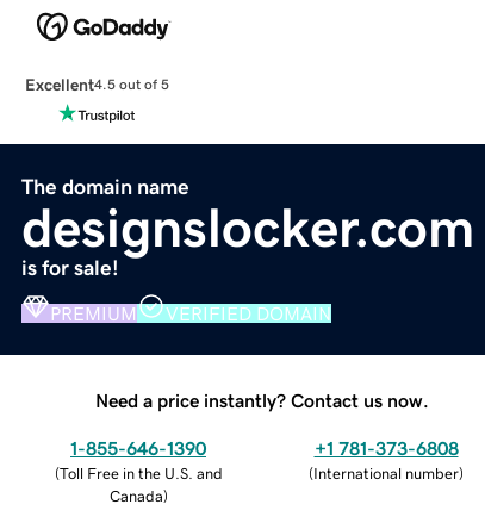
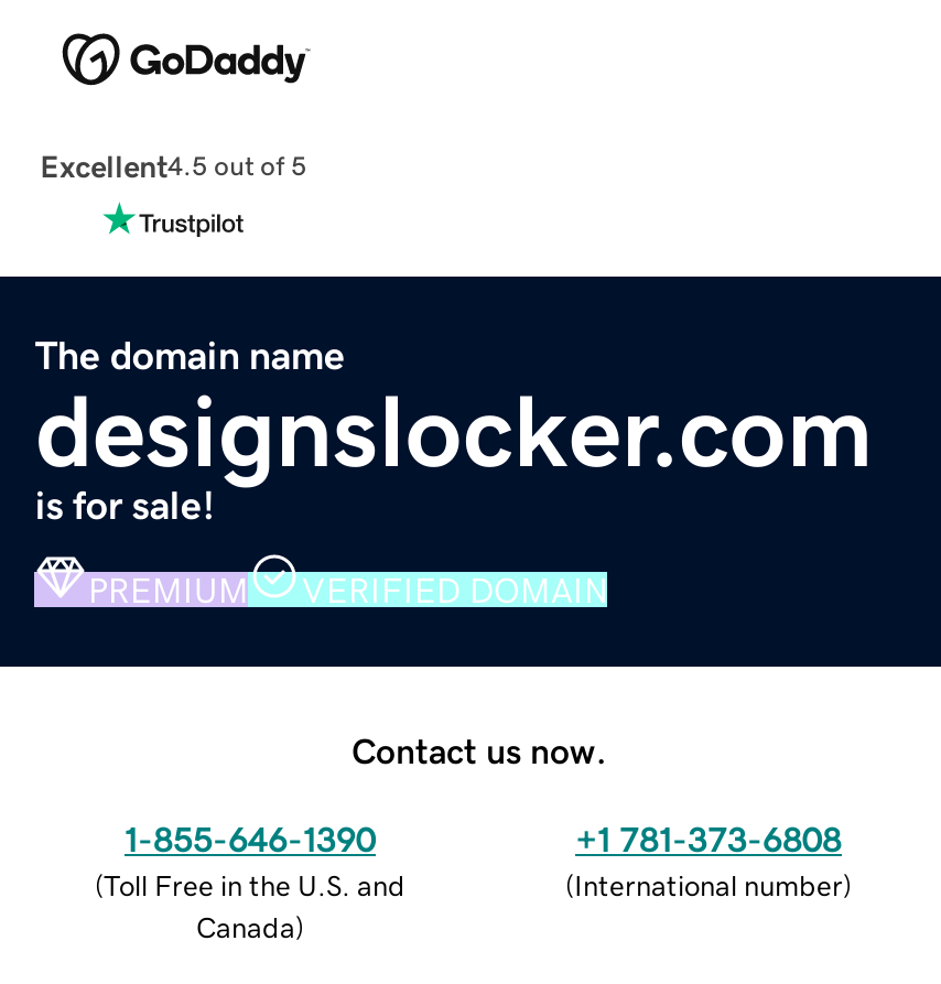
[95,390,429,409] Need a price instantly? Contact us now. -> [351,732,607,767] Contact us now.

